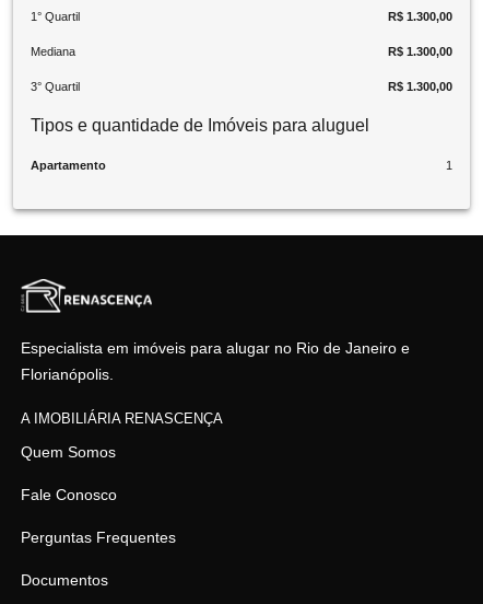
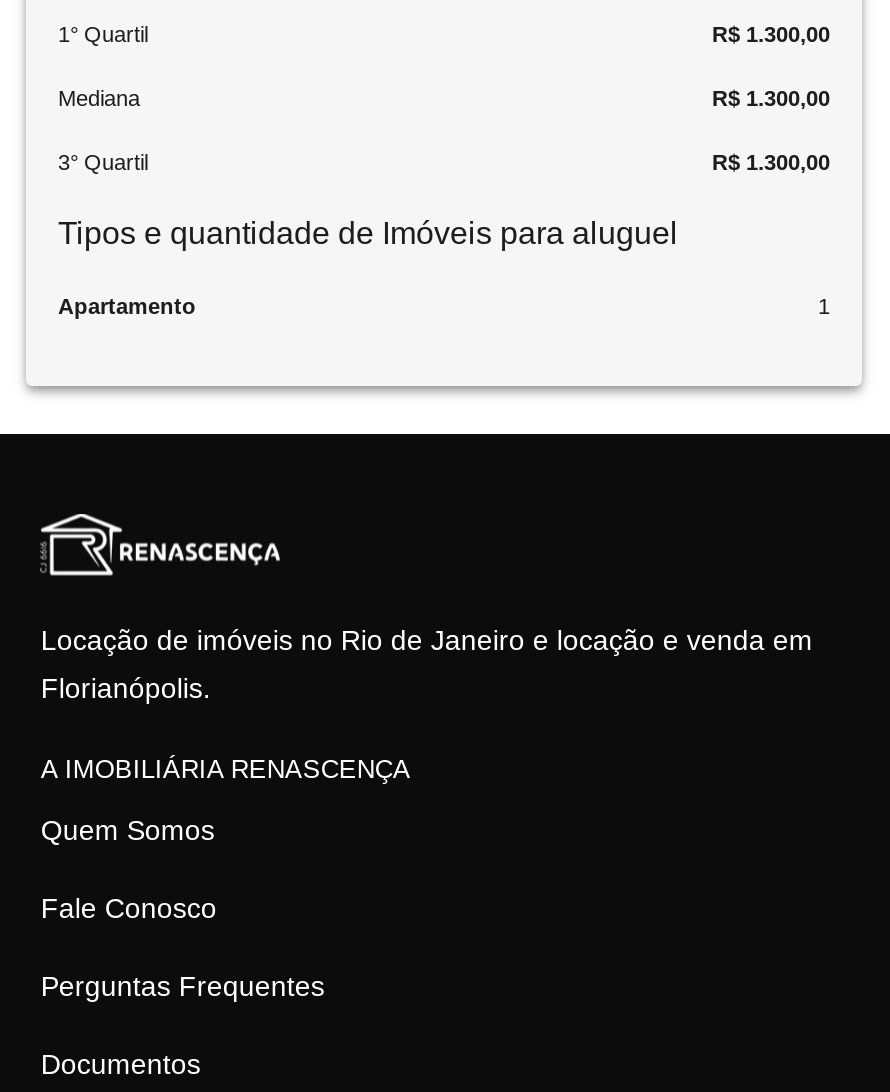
[21,340,410,357] Especialista em imóveis para alugar no Rio de Janeiro e -> [41,625,813,657] Locação de imóveis no Rio de Janeiro e locação e venda em

